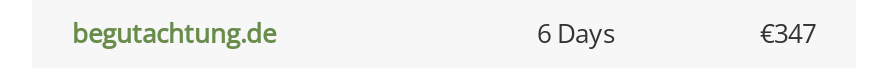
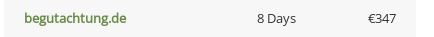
[537,15,615,51] 6 Days -> [256,9,295,27] 8 Days

